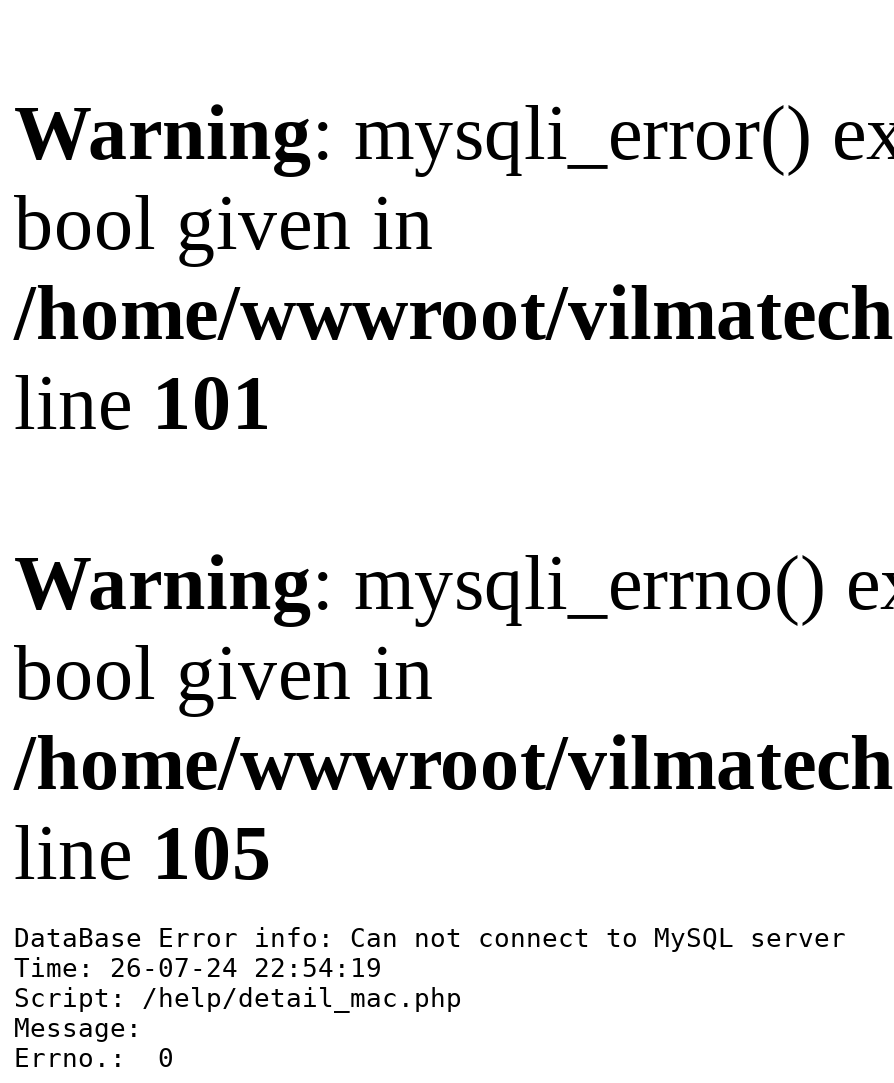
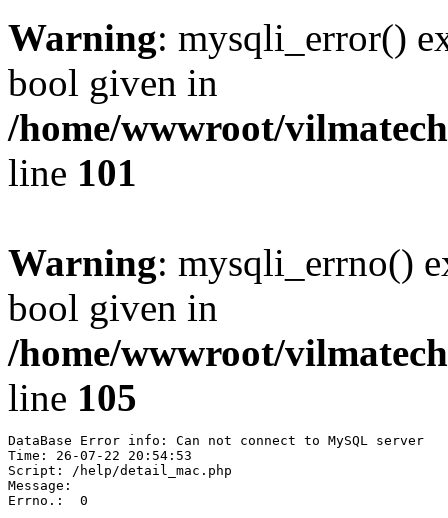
[14,953,382,983] Time: 26-07-24 22:54:19 -> [8,448,192,463] Time: 26-07-22 20:54:53

